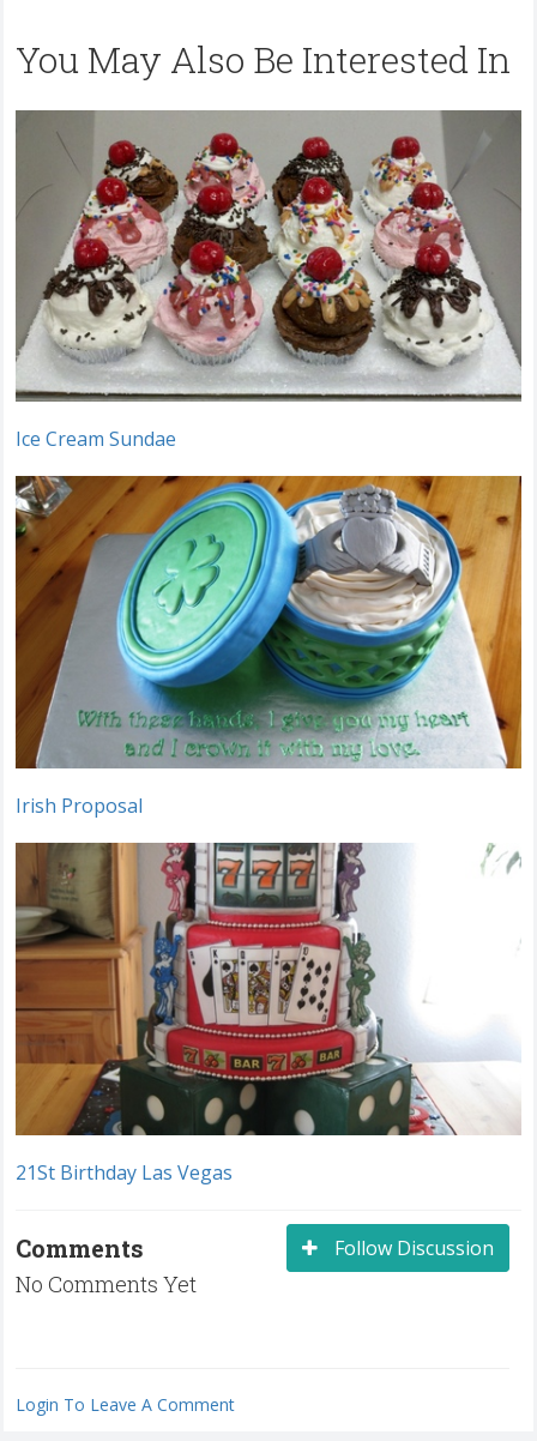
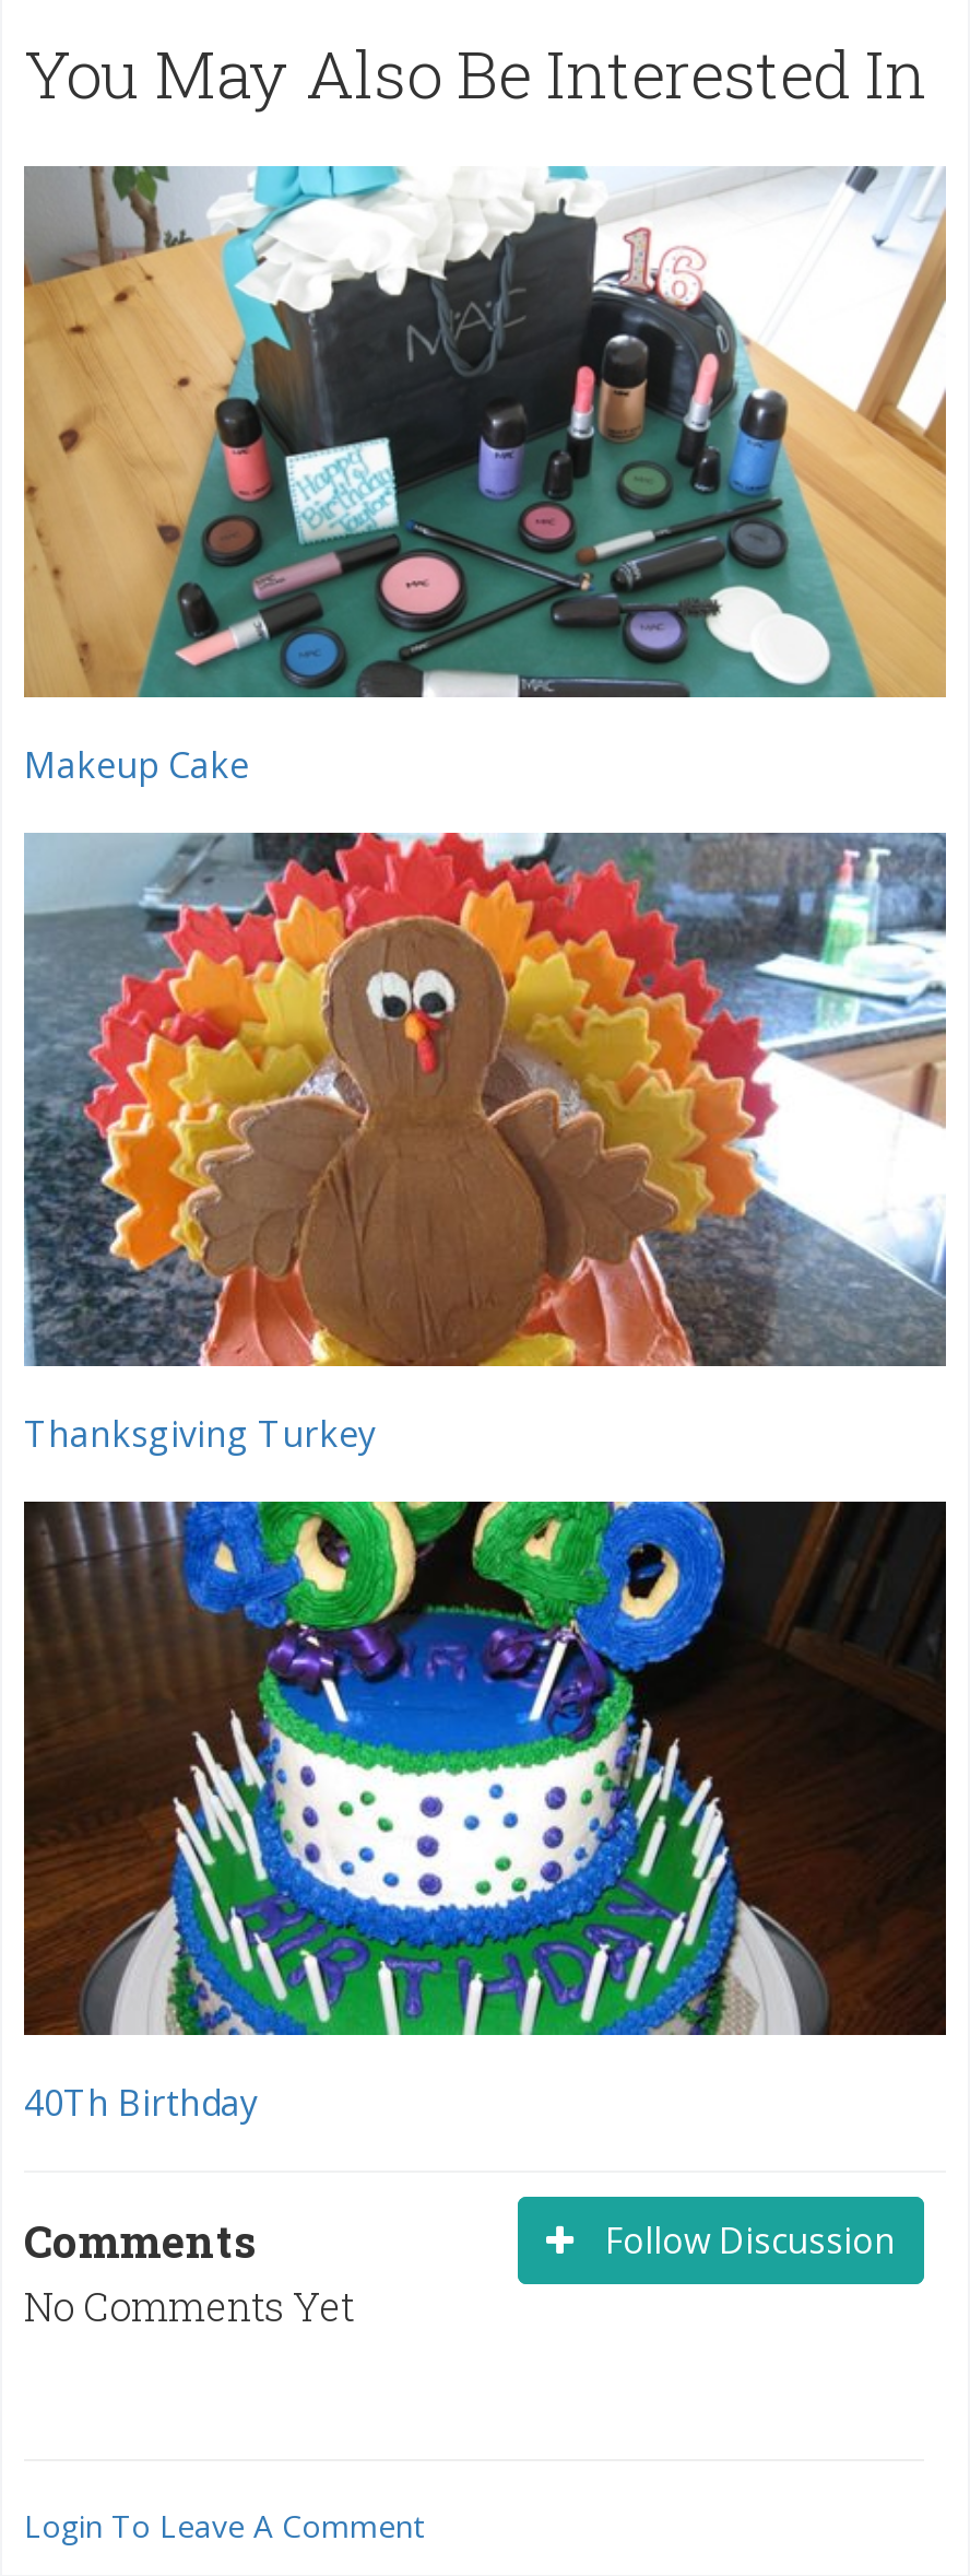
[14,109,523,452] [image] | Ice Cream Sundae -> [22,166,946,790] [image] | Makeup Cake
[14,475,523,819] [image] | Irish Proposal -> [22,831,948,1458] [image] | Thanksgiving Turkey
[14,842,521,1186] [image] | 21St Birthday Las Vegas -> [24,1499,948,2127] [image] | 40Th Birthday

